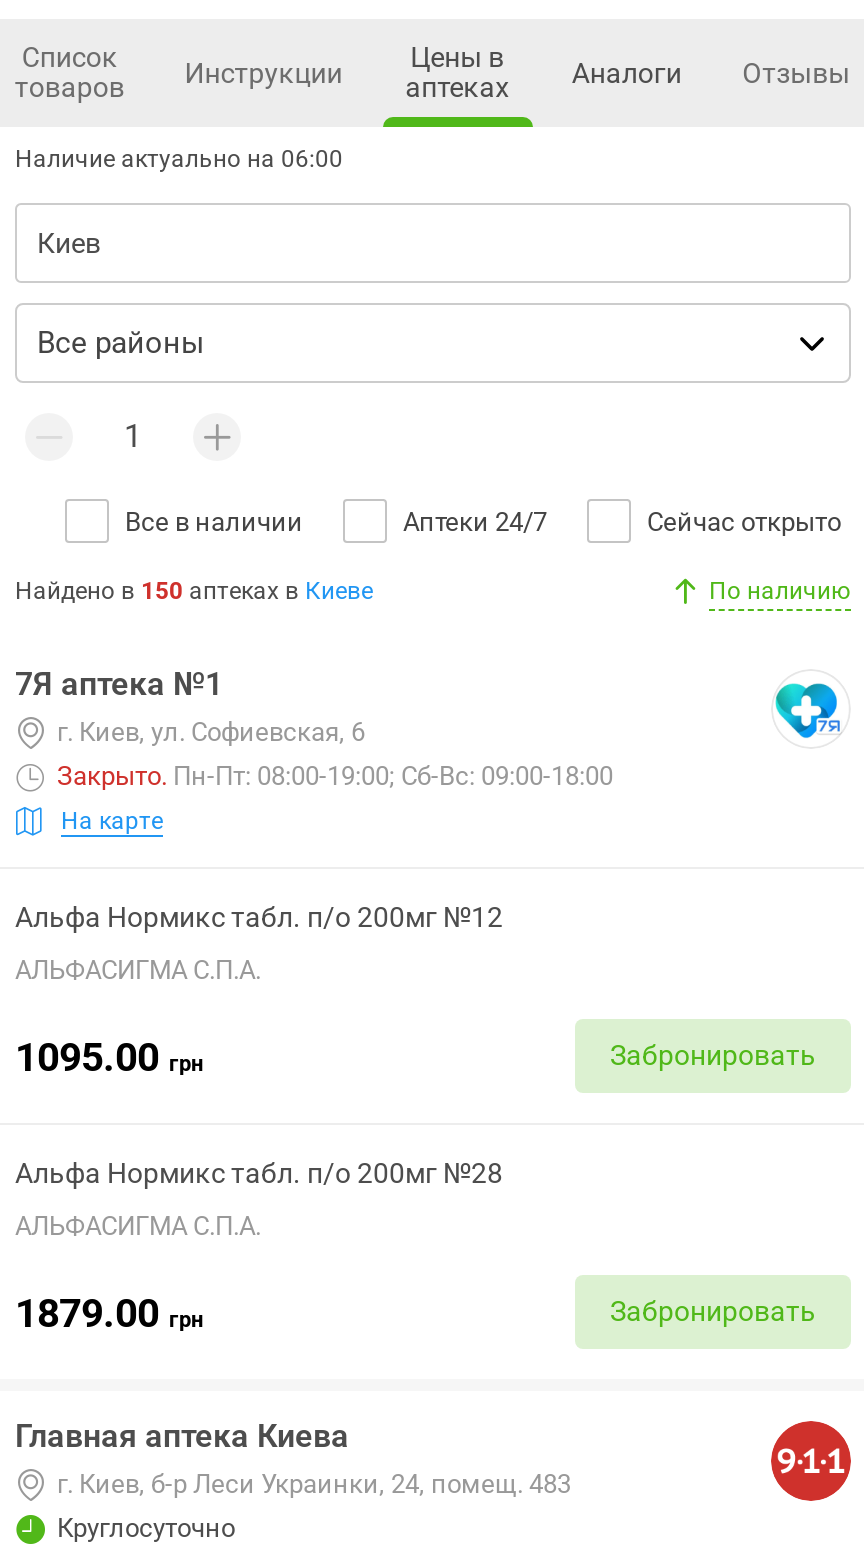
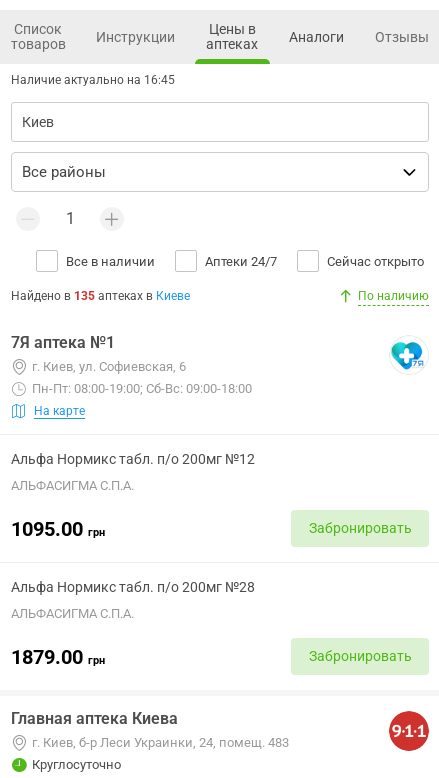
[15,145,343,173] Наличие актуально на 06:00 -> [11,73,175,87] Наличие актуально на 16:45
[15,577,373,605] Найдено в 150 аптеках в Киеве -> [11,289,190,303] Найдено в 135 аптеках в Киеве
[57,761,613,791] Закрыто. Пн-Пт: 08:00-19:00; Сб-Вс: 09:00-18:00 -> [32,381,252,396] Пн-Пт: 08:00-19:00; Сб-Вс: 09:00-18:00

